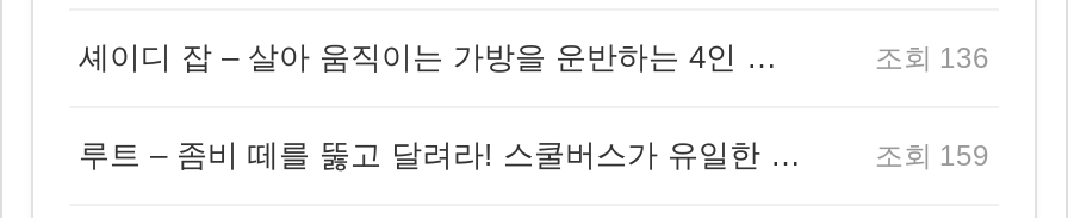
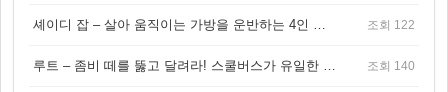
[875,41,989,75] 조회 136 -> [367,18,415,32] 조회 122
[875,139,989,172] 조회 159 -> [367,59,415,73] 조회 140

